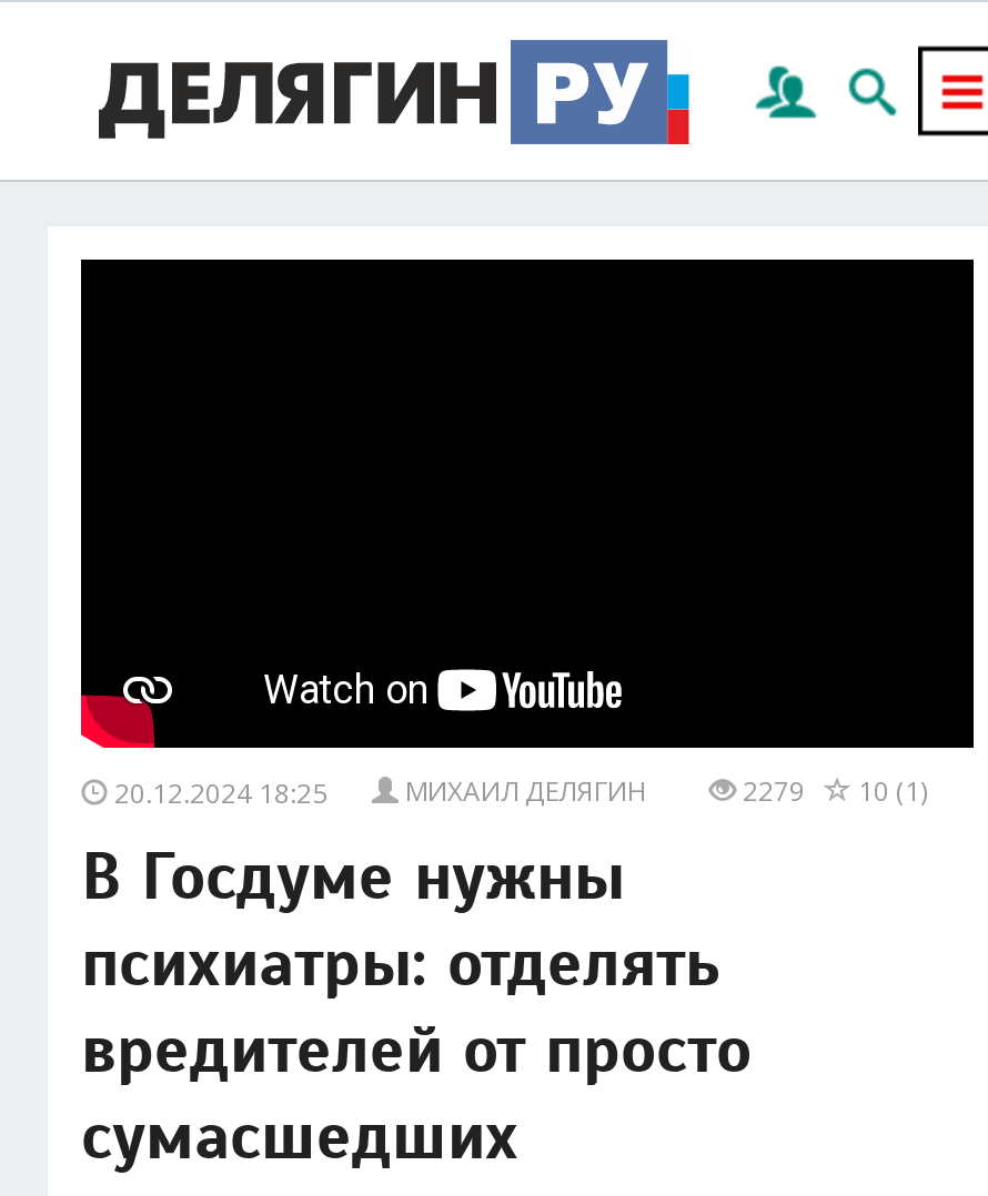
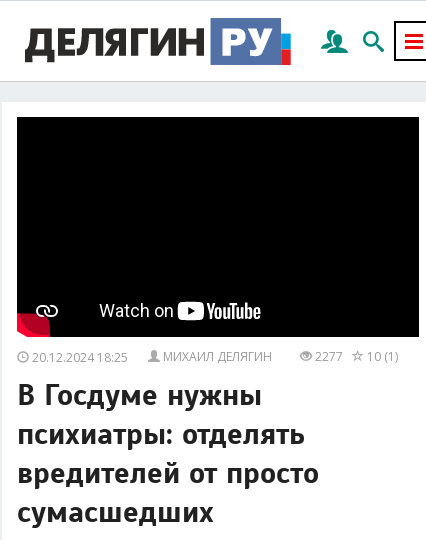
[743,772,940,810] 2279 10 (1) -> [315,348,404,365] 2277 10 (1)

